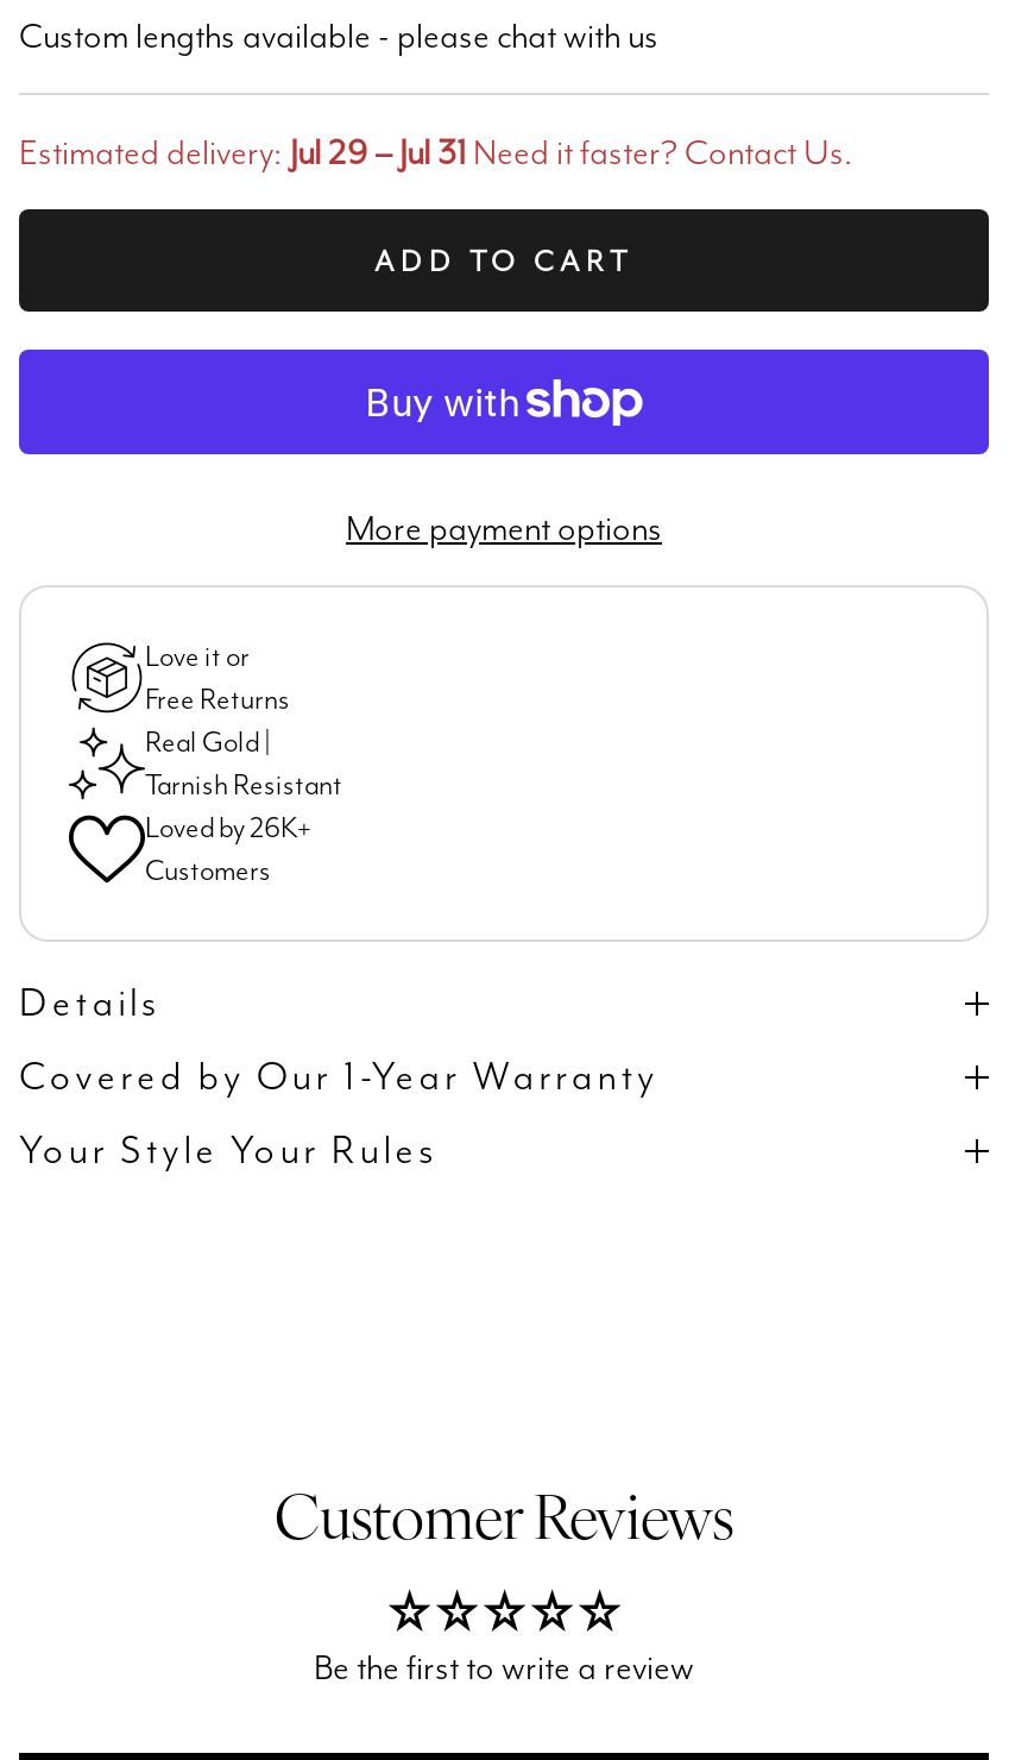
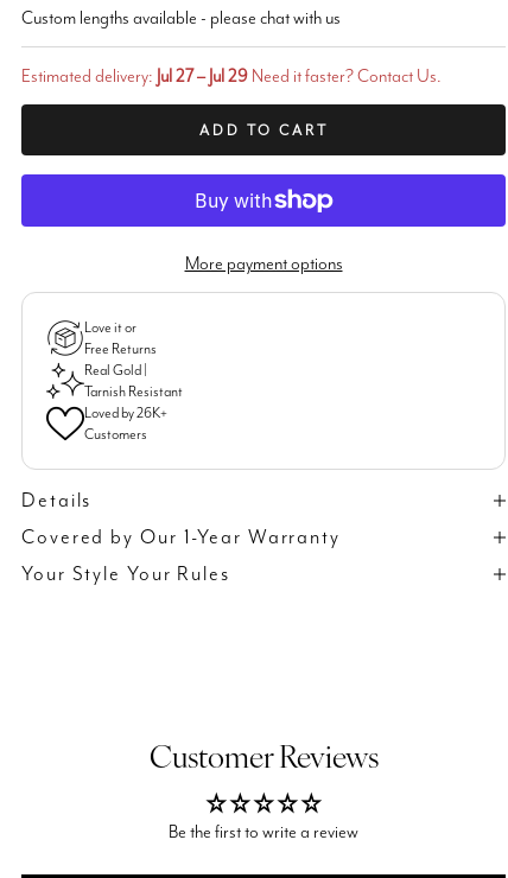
[19,130,853,173] Estimated delivery: Jul 29 – Jul 31 Need it faster? Contact Us. -> [21,65,442,86] Estimated delivery: Jul 27 – Jul 29 Need it faster? Contact Us.

